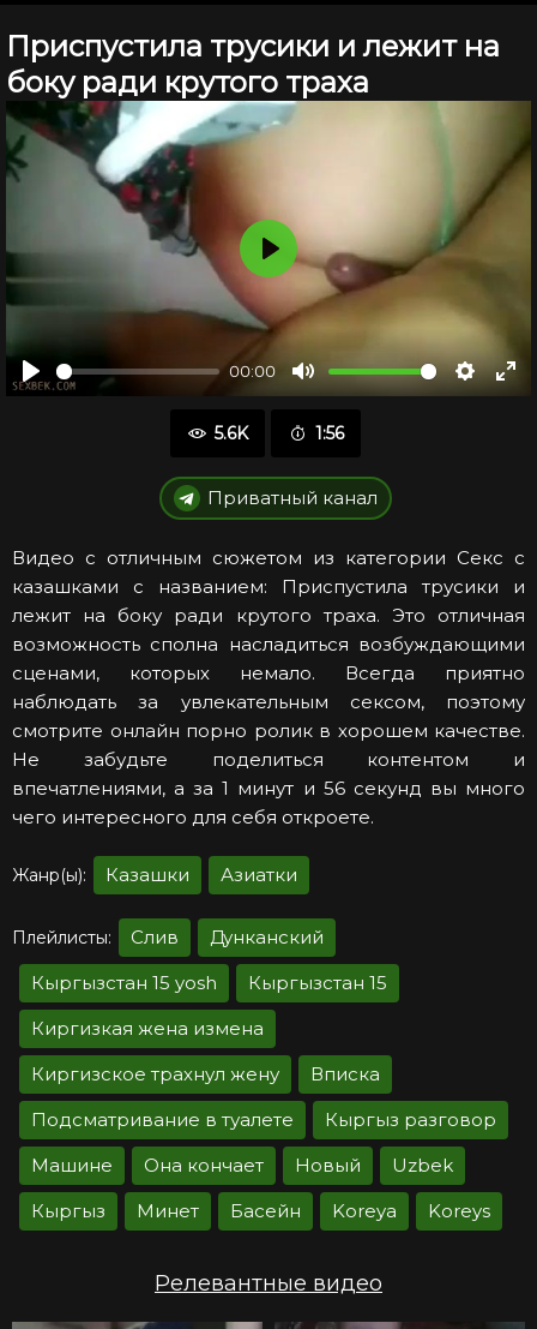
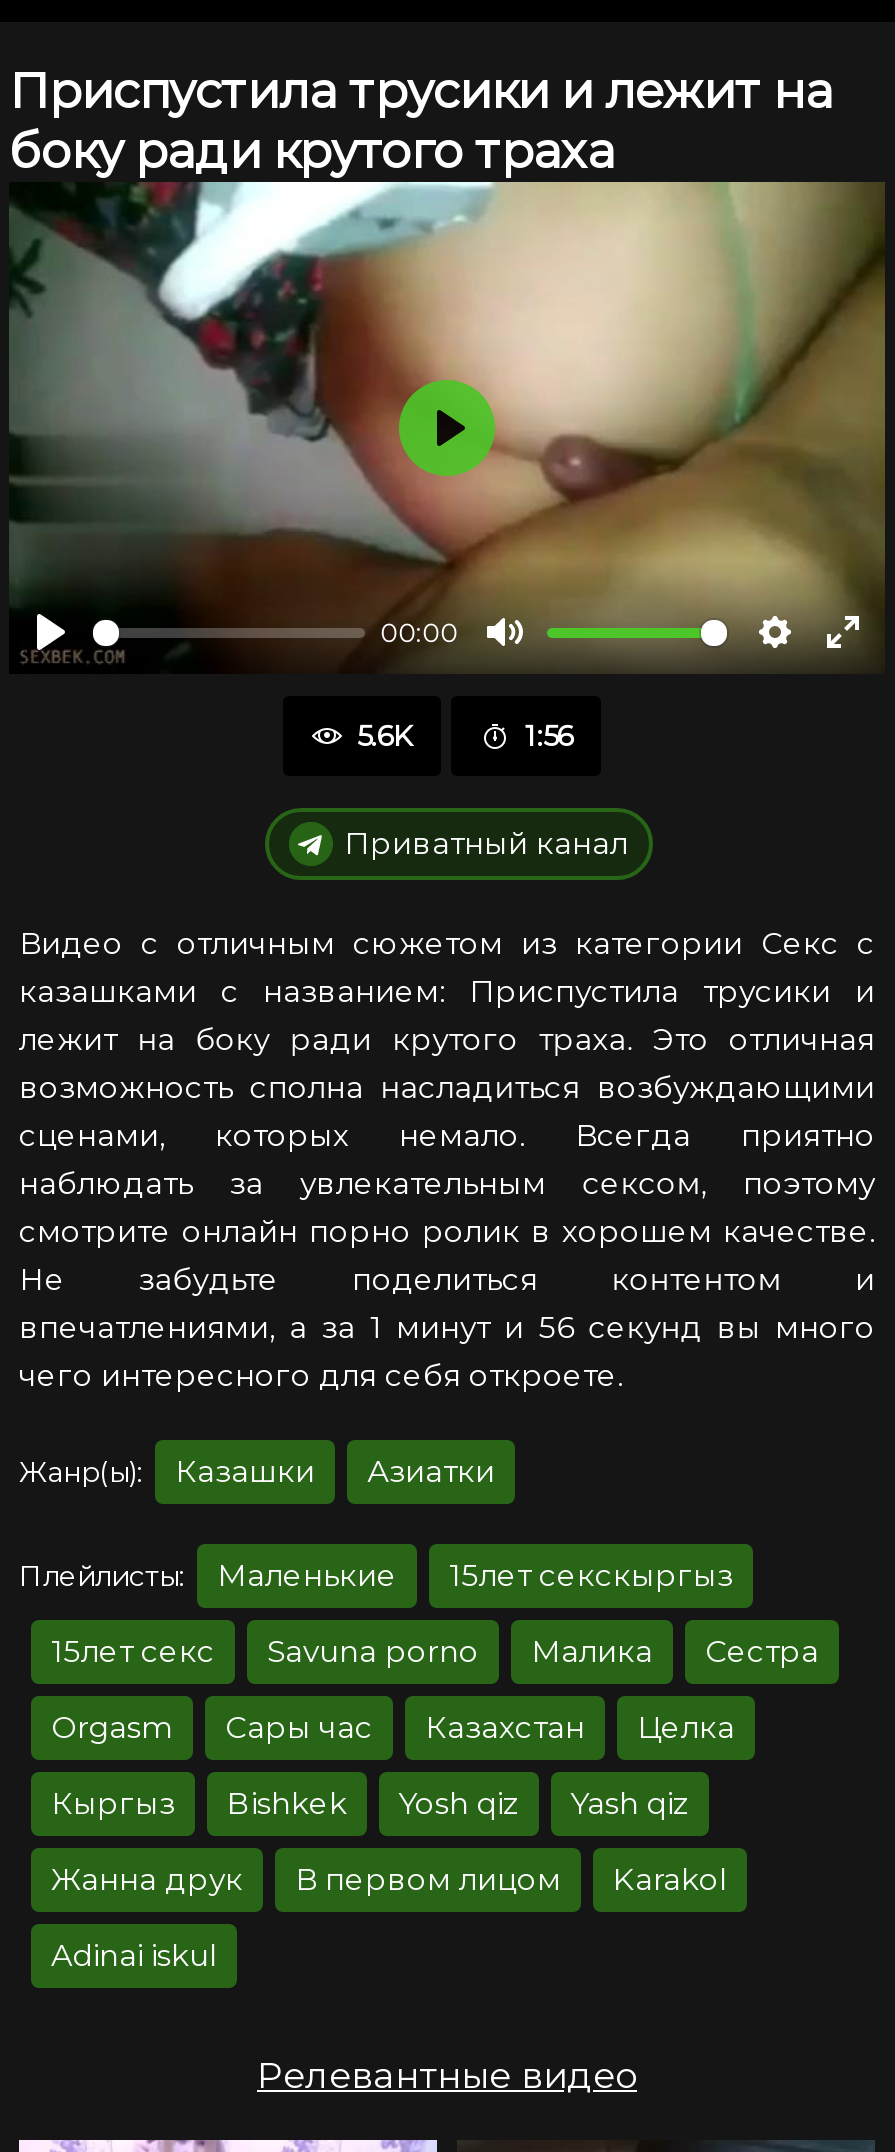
[31,926,496,1177] Слив | Дунканский | Кыргызстан 15 yosh | Кыргызстан 15 | Киргизкая жена измена | Киргизское трахнул жену | Вписка | Подсматривание в туалете | Кыргыз разговор | Машине | Она кончает | Новый | Uzbek -> [51,1557,819,1747] Маленькие | 15лет секскыргыз | 15лет секс | Savuna porno | Малика | Сестра | Orgasm | Сары час | Казахстан | Целка
moved [31,1200,105,1223] -> [51,1785,175,1823]: Кыргыз
[137,1200,490,1223] Минет | Басейн | Koreya | Koreys -> [51,1785,727,1975] Bishkek | Yosh qiz | Yash qiz | Жанна друк | В первом лицом | Karakol | Adinai iskul

